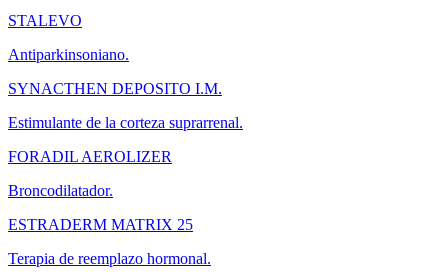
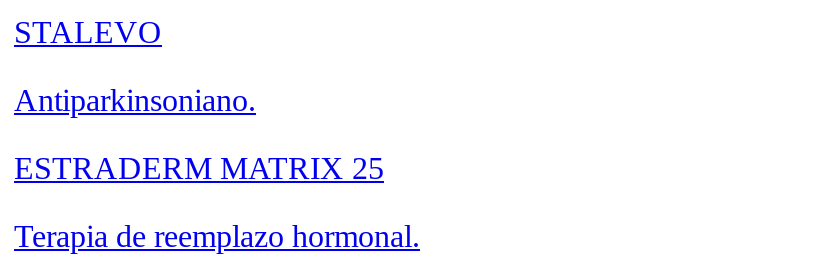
[8,80,243,199] SYNACTHEN DEPOSITO I.M. | Estimulante de la corteza suprarrenal. | FORADIL AEROLIZER | Broncodilatador. -> none

